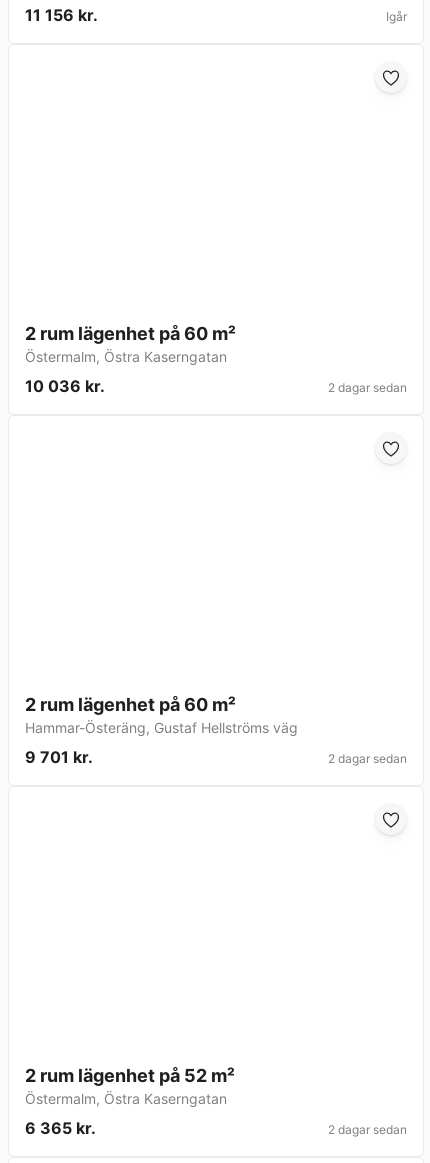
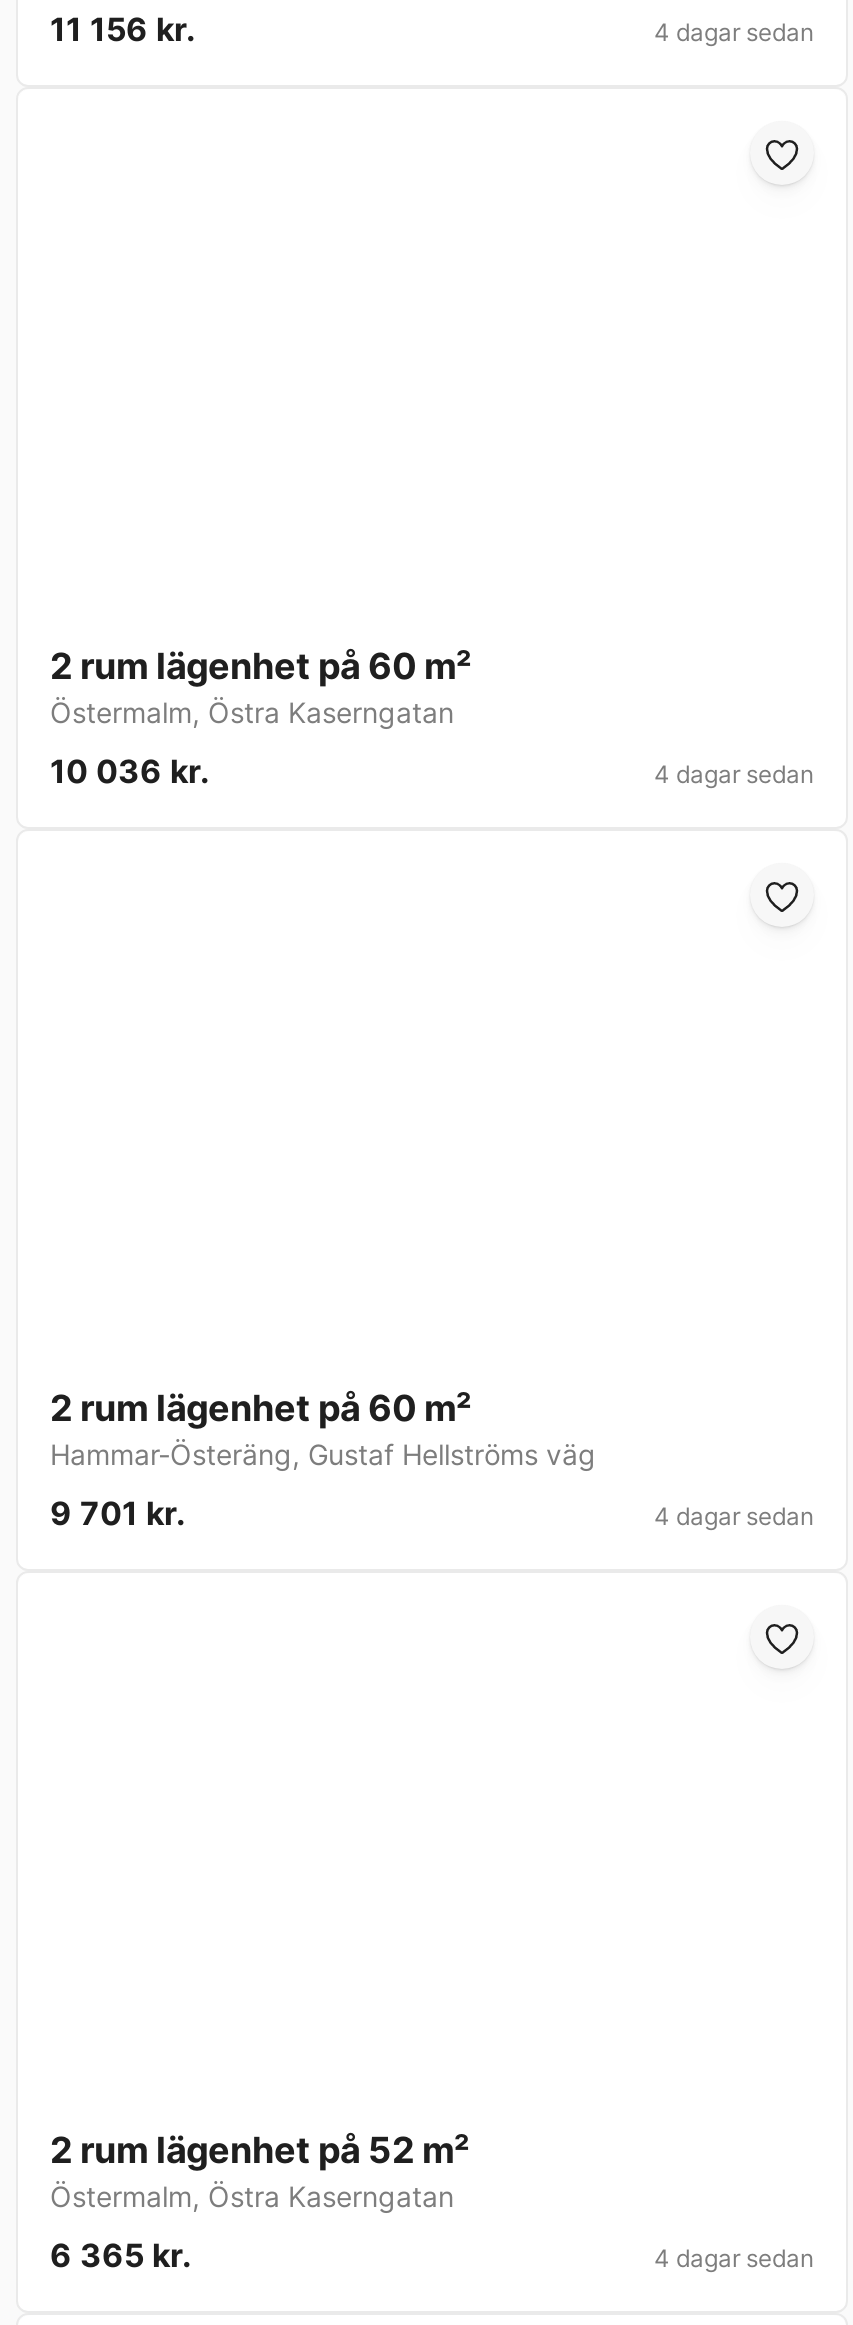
[386,9,407,24] Igår -> [654,18,814,48] 4 dagar sedan
[328,380,407,395] 2 dagar sedan -> [654,760,814,790] 4 dagar sedan
[328,751,407,766] 2 dagar sedan -> [654,1502,814,1532] 4 dagar sedan
[328,1122,407,1137] 2 dagar sedan -> [654,2244,814,2274] 4 dagar sedan

